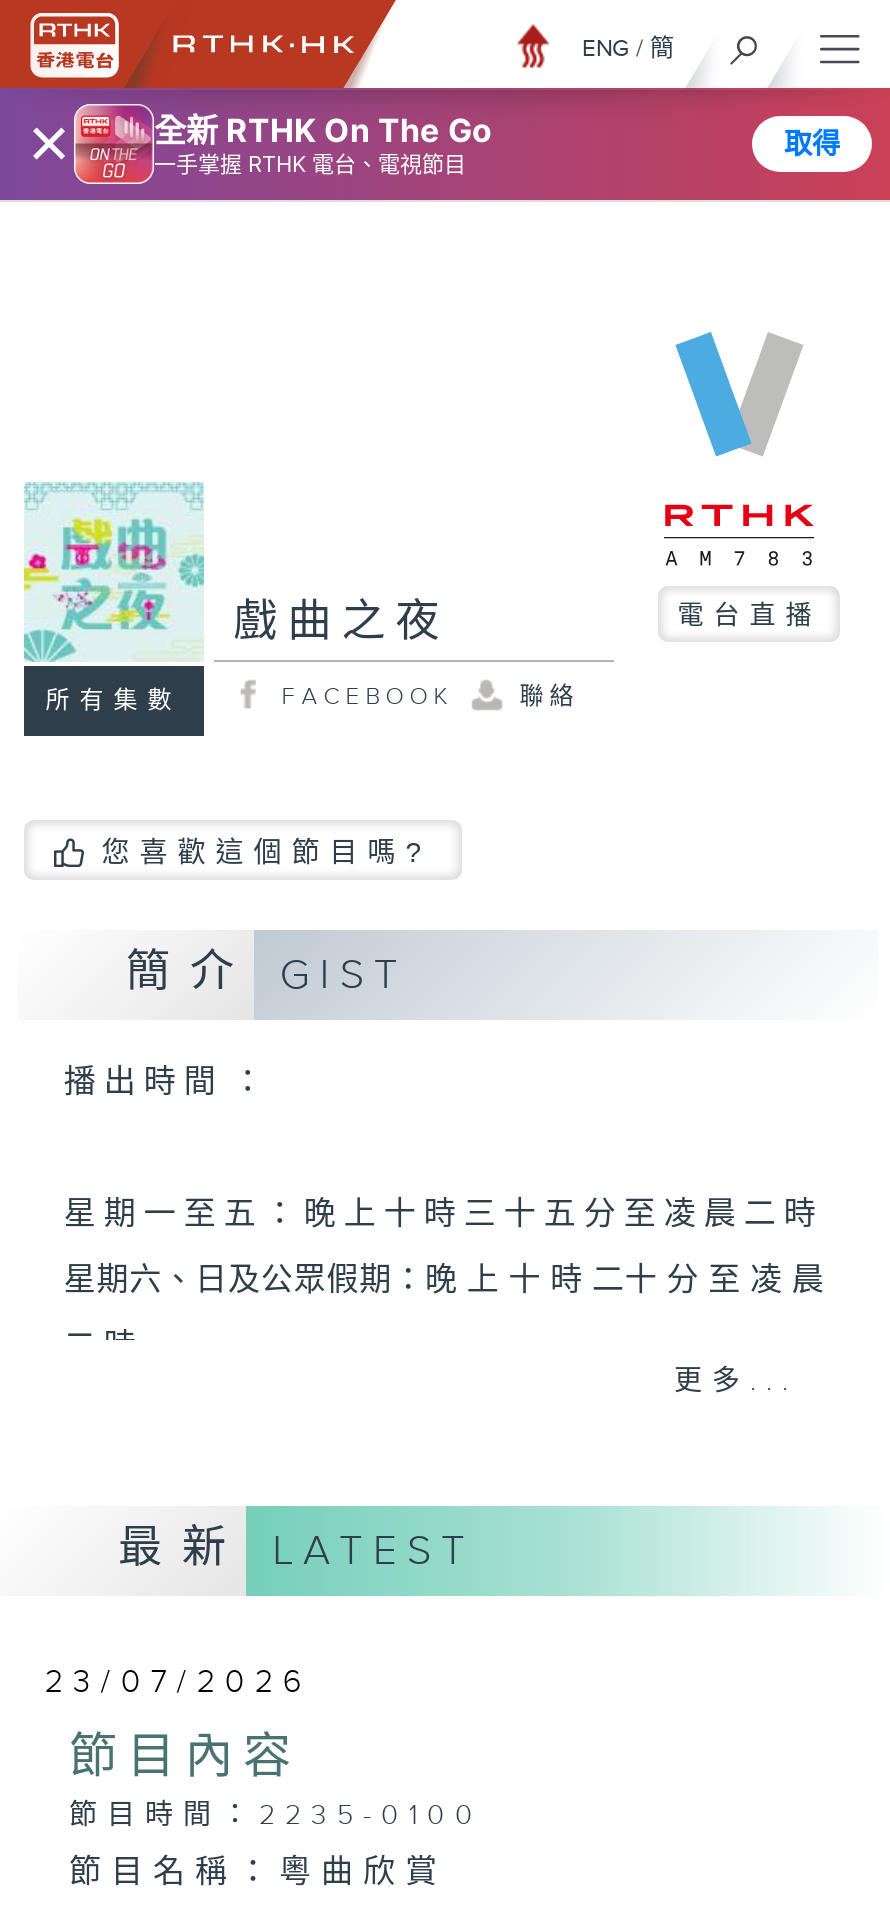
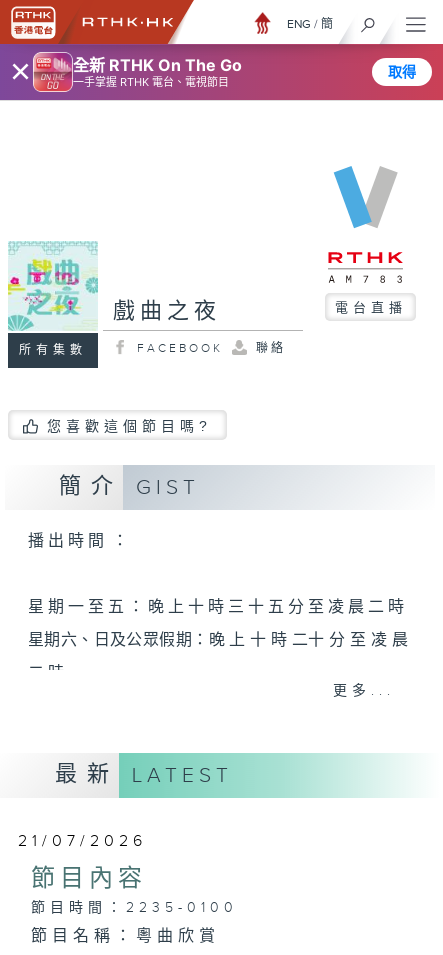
[45,1664,311,1702] 23/07/2026 -> [18,832,147,851] 21/07/2026

